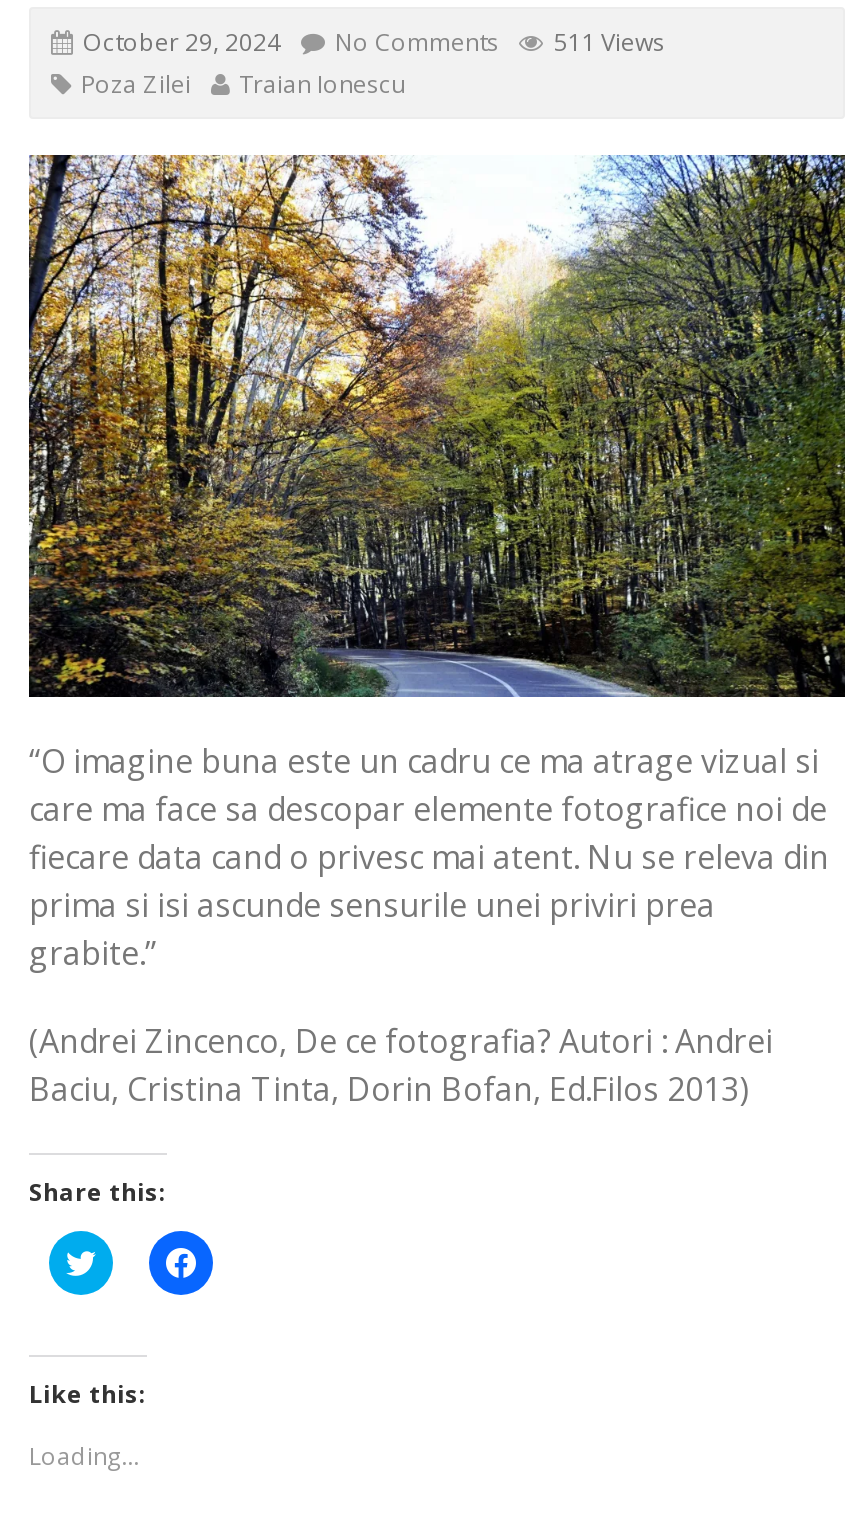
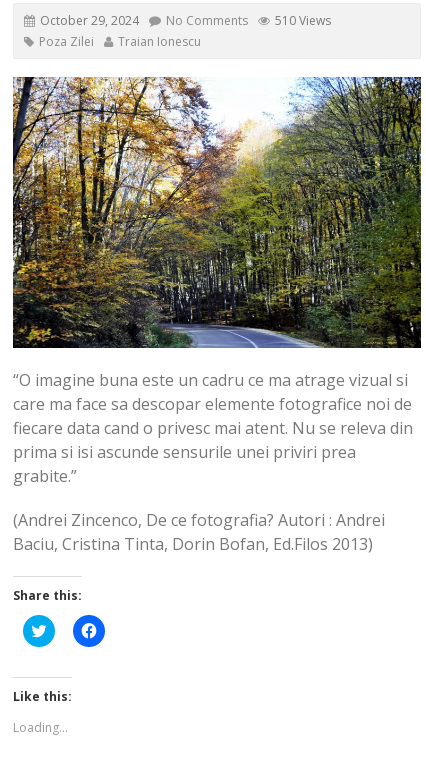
[83,24,665,58] October 29, 2024 No Comments 511 Views -> [40,12,331,29] October 29, 2024 No Comments 510 Views

